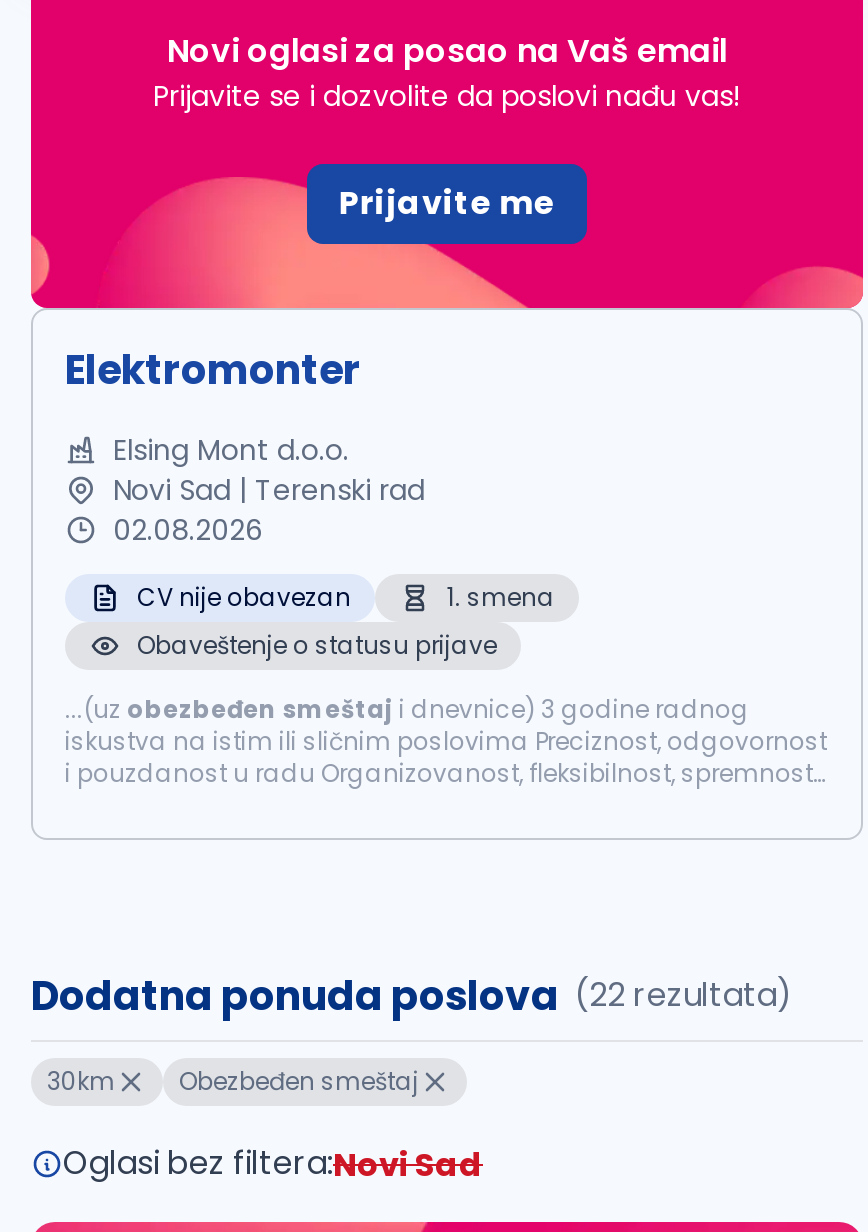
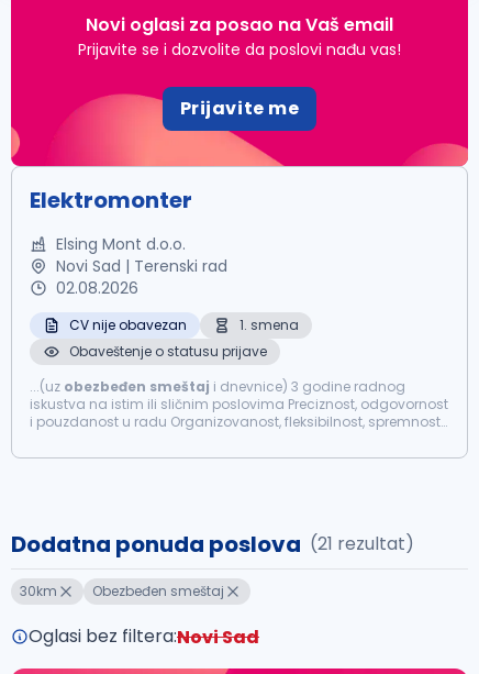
[31,968,793,1024] Dodatna ponuda poslova (22 rezultata) -> [11,529,414,560] Dodatna ponuda poslova (21 rezultat)

